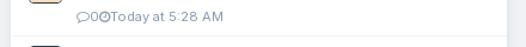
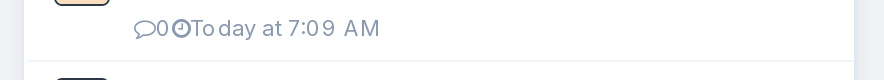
[90,8,224,25] 0 Today at 5:28 AM -> [156,14,380,42] 0 Today at 7:09 AM

